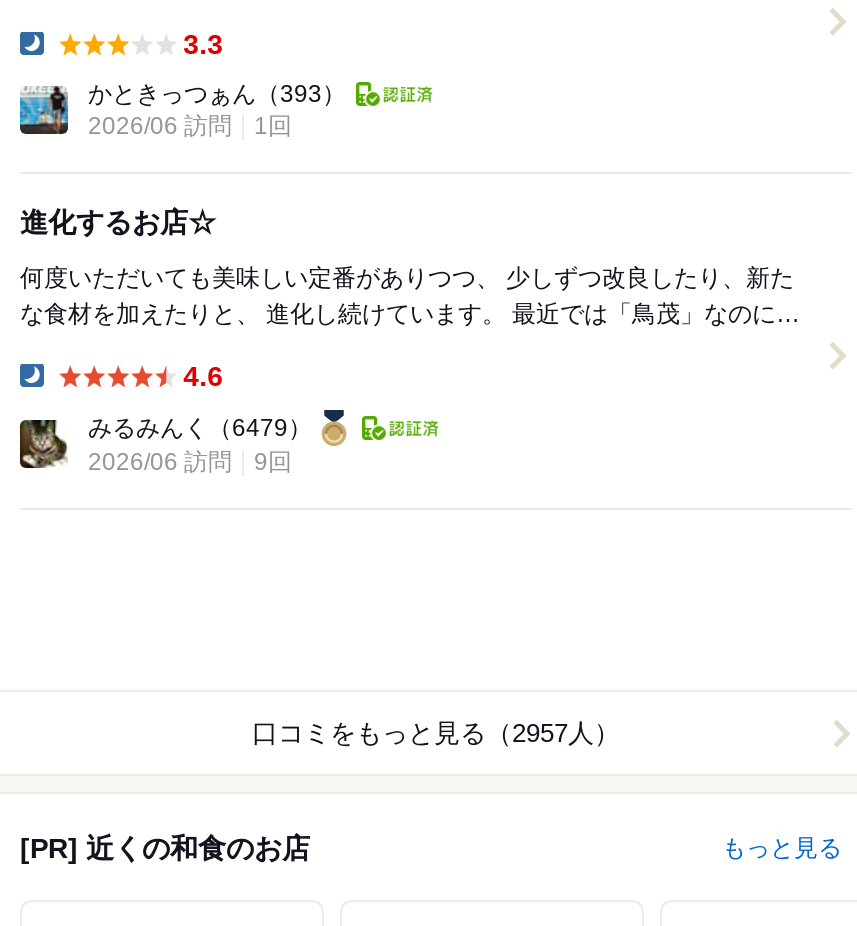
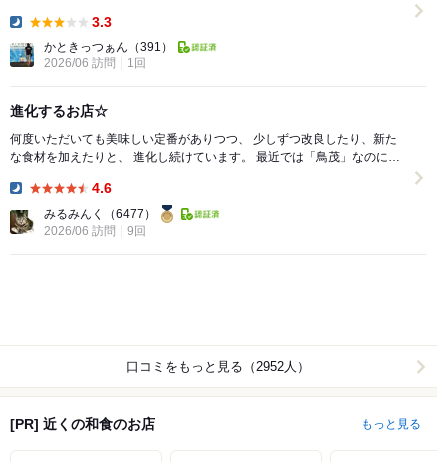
[88,80,346,108] かときっつぁん（393） -> [44,40,173,54] かときっつぁん（391）
[88,414,312,442] みるみんく（6479） -> [44,207,156,221] みるみんく（6477）
[252,718,620,748] 口コミをもっと見る（2957人） -> [126,359,310,374] 口コミをもっと見る（2952人）

